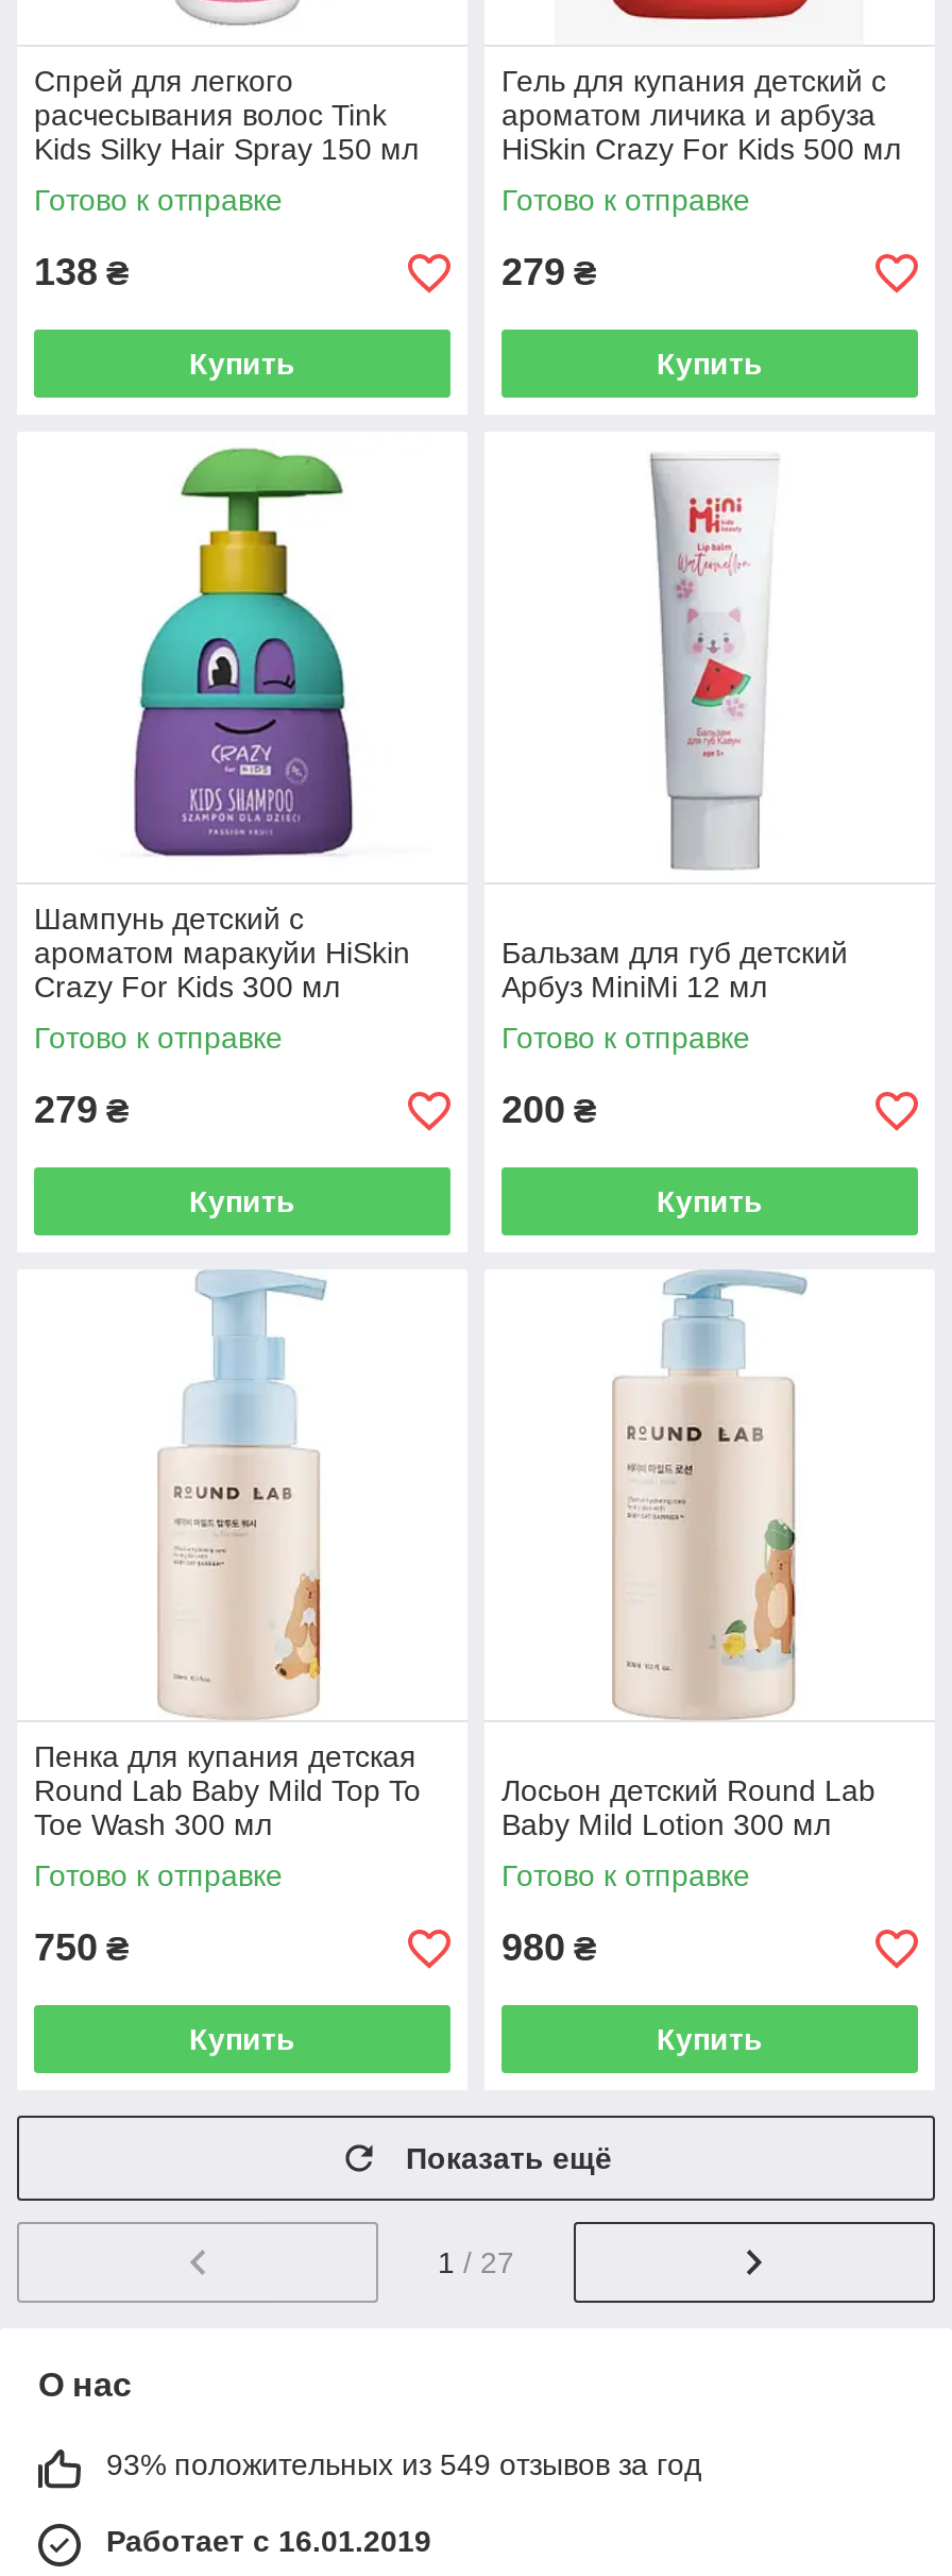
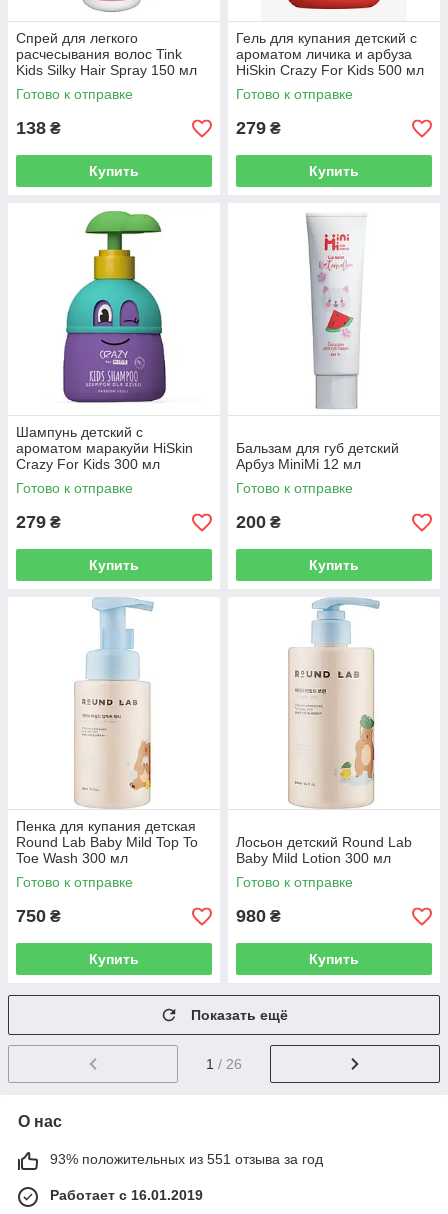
[438,2246,514,2280] 1 / 27 -> [206,1056,242,1072] 1 / 26
[106,2448,701,2482] 93% положительных из 549 отзывов за год -> [50,1151,323,1167] 93% положительных из 551 отзыва за год

